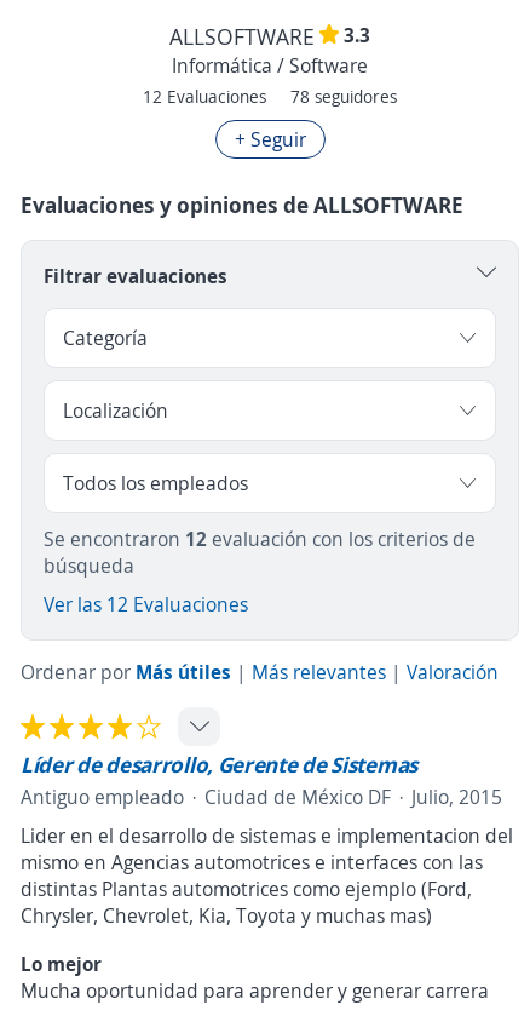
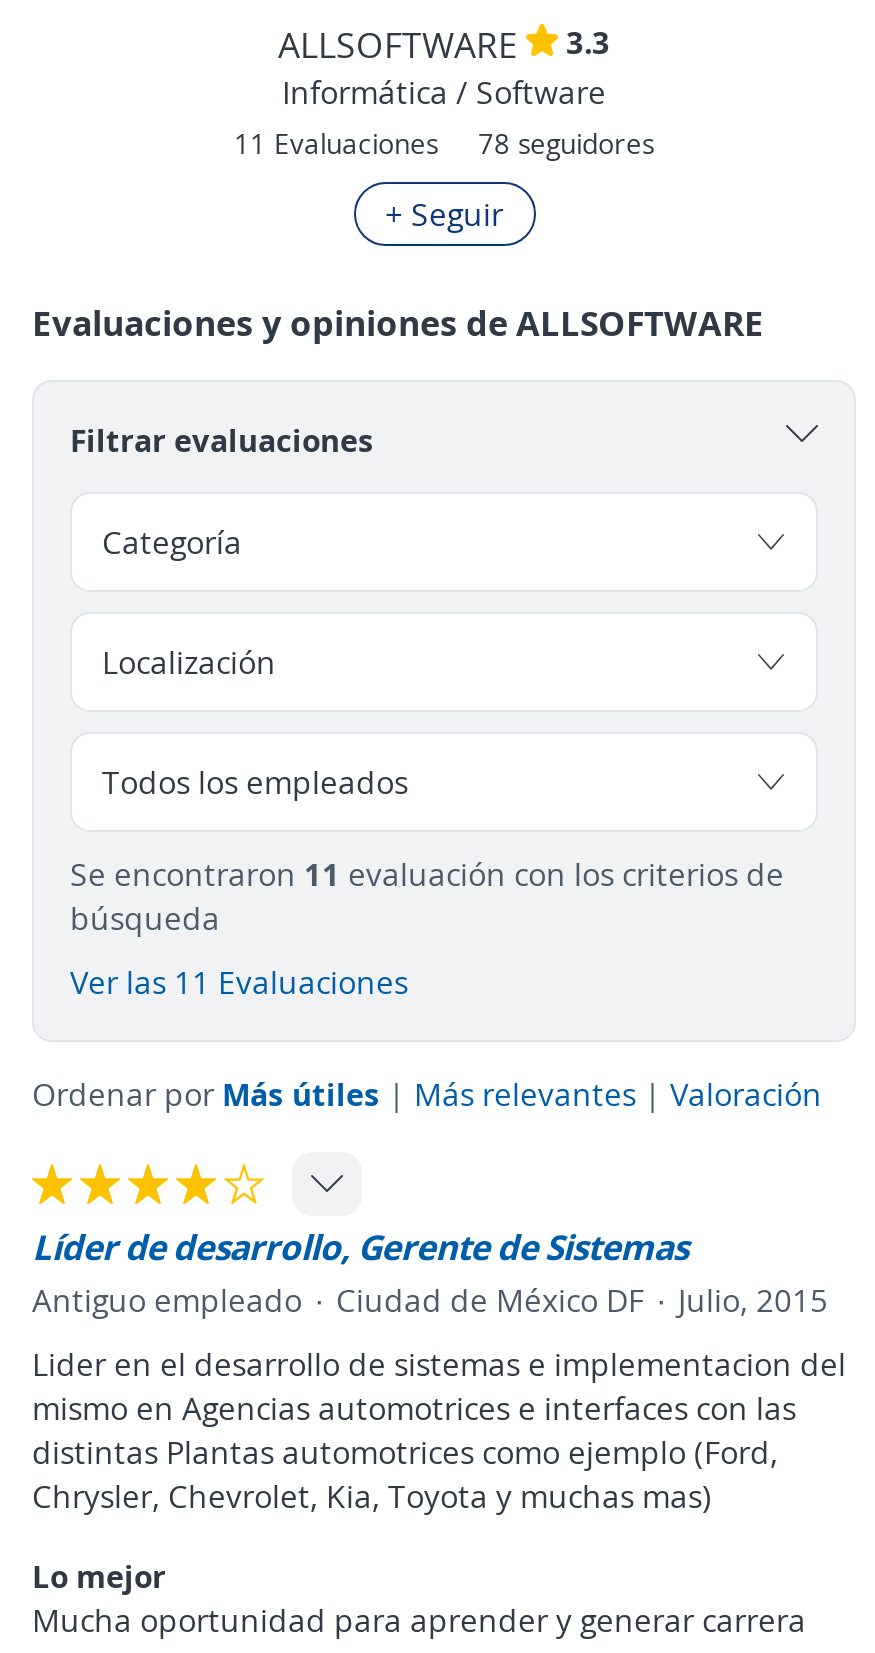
[143,85,266,108] 12 Evaluaciones -> [234,124,438,162] 11 Evaluaciones
[44,526,476,552] Se encontraron 12 evaluación con los criterios de -> [70,852,784,896] Se encontraron 11 evaluación con los criterios de
[44,591,248,618] Ver las 12 Evaluaciones -> [70,960,408,1004] Ver las 11 Evaluaciones

